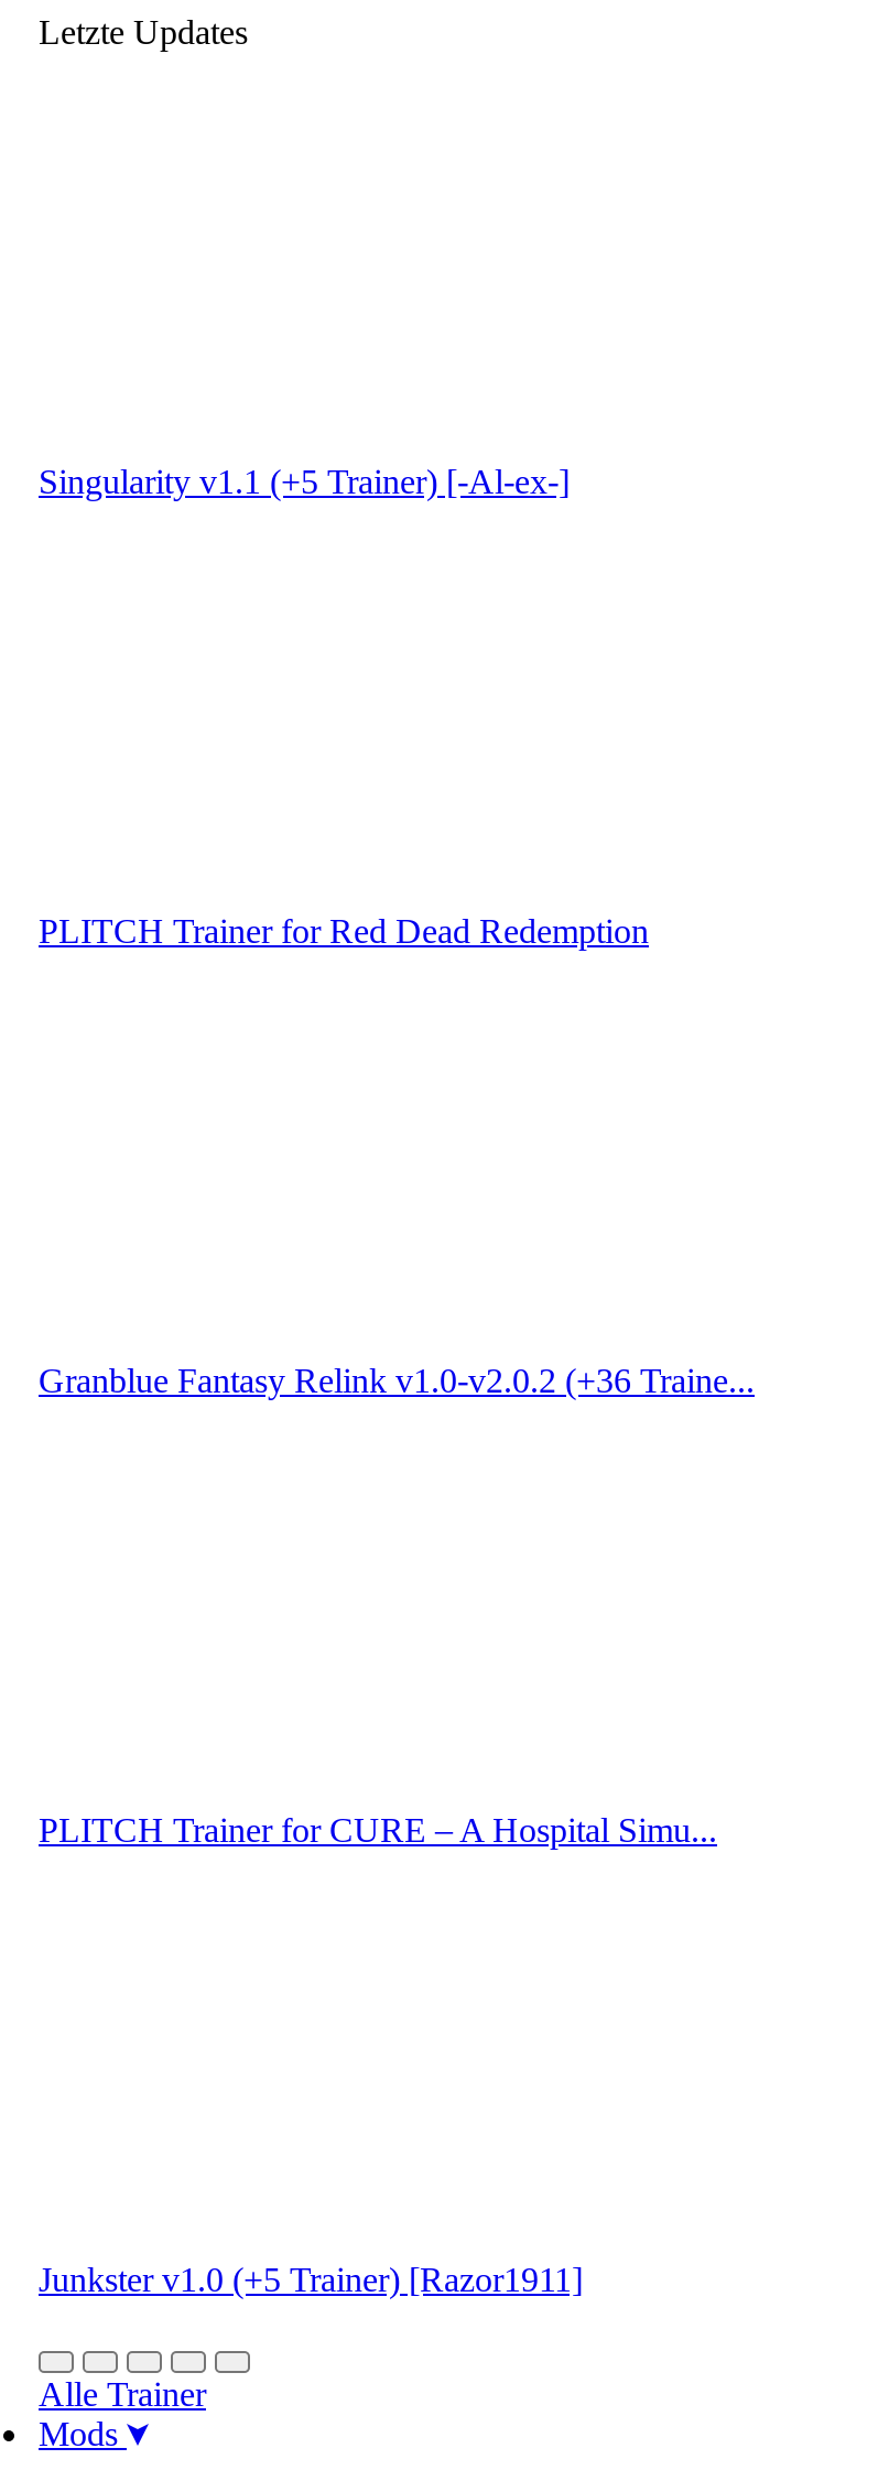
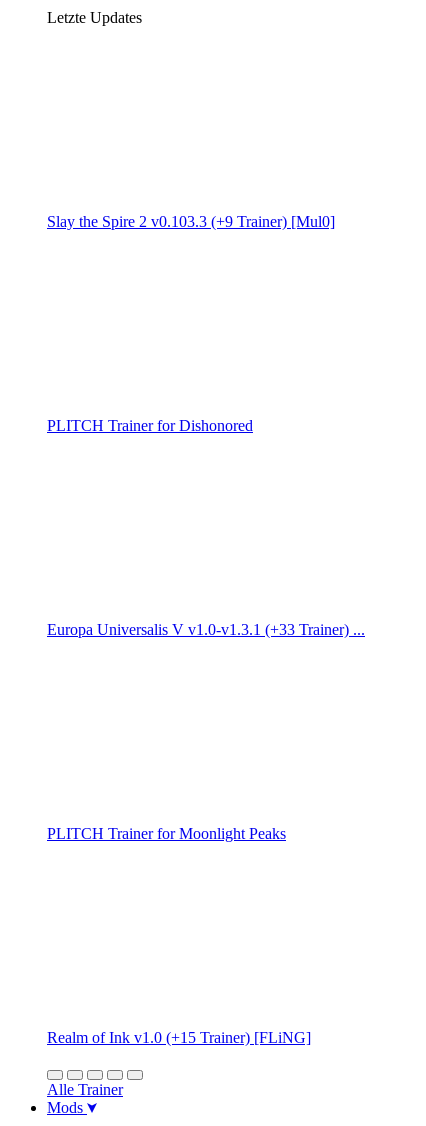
[39,463,570,500] Singularity v1.1 (+5 Trainer) [-Al-ex-] -> [47,213,335,230] Slay the Spire 2 v0.103.3 (+9 Trainer) [Mul0]
[39,912,649,950] PLITCH Trainer for Red Dead Redemption -> [47,417,253,434] PLITCH Trainer for Dishonored
[39,1362,755,1399] Granblue Fantasy Relink v1.0-v2.0.2 (+36 Traine... -> [47,621,365,638] Europa Universalis V v1.0-v1.3.1 (+33 Trainer) ...
[39,1811,717,1849] PLITCH Trainer for CURE – A Hospital Simu... -> [47,825,286,842] PLITCH Trainer for Moonlight Peaks
[39,2261,583,2298] Junkster v1.0 (+5 Trainer) [Razor1911] -> [47,1029,311,1046] Realm of Ink v1.0 (+15 Trainer) [FLiNG]

